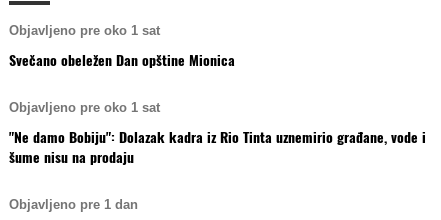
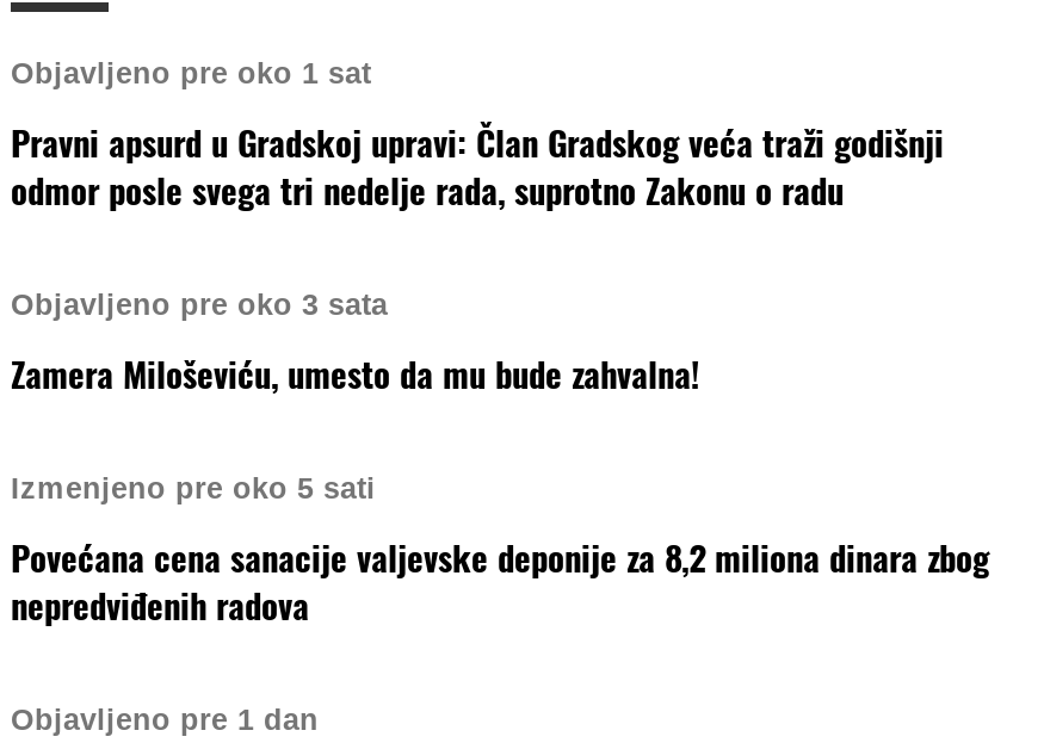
[9,50,426,167] Svečano obeležen Dan opštine Mionica | Objavljeno pre oko 1 sat | "Ne damo Bobiju": Dolazak kadra iz Rio Tinta uznemirio građane, vode i | šume nisu na prodaju -> [11,119,989,629] Pravni apsurd u Gradskoj upravi: Član Gradskog veća traži godišnji | odmor posle svega tri nedelje rada, suprotno Zakonu o radu | Objavljeno pre oko 3 sata | Zamera Miloševiću, umesto da mu bude zahvalna! | Izmenjeno pre oko 5 sati | Povećana cena sanacije valjevske deponije za 8,2 miliona dinara zbog | nepredviđenih radova

